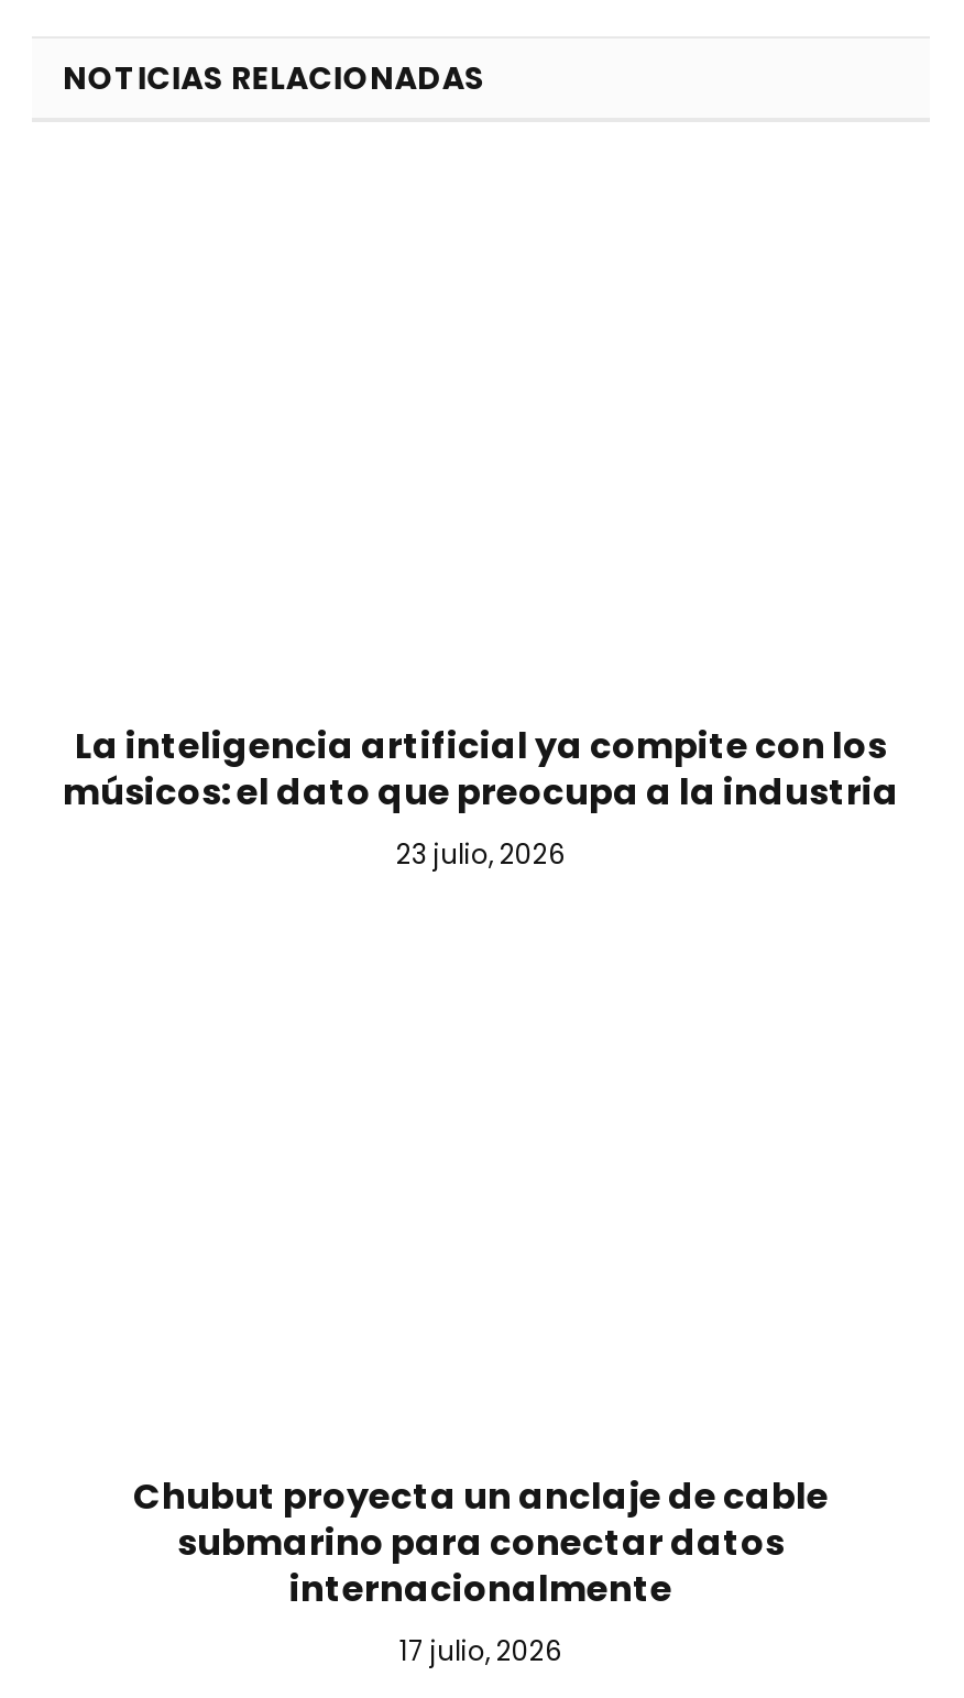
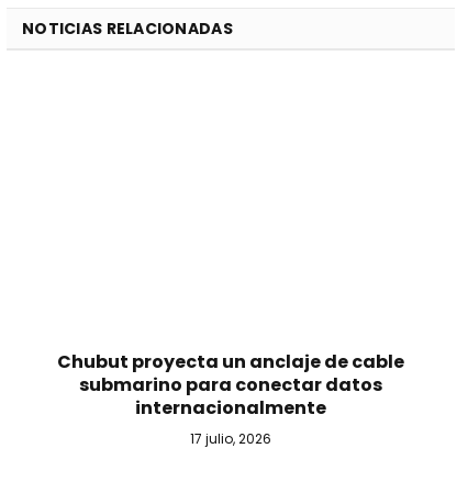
[63,721,899,873] La inteligencia artificial ya compite con los | músicos: el dato que preocupa a la industria | 23 julio, 2026 -> none

